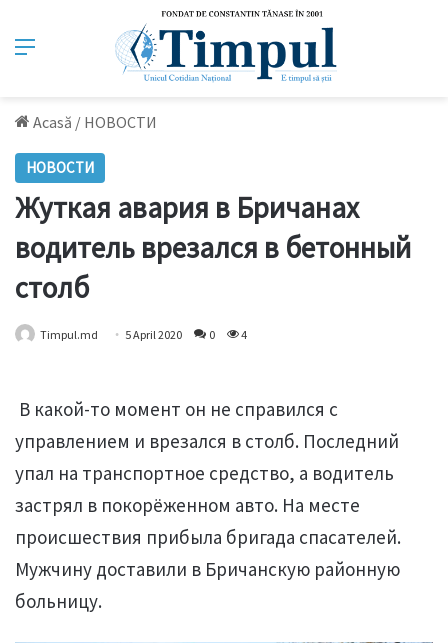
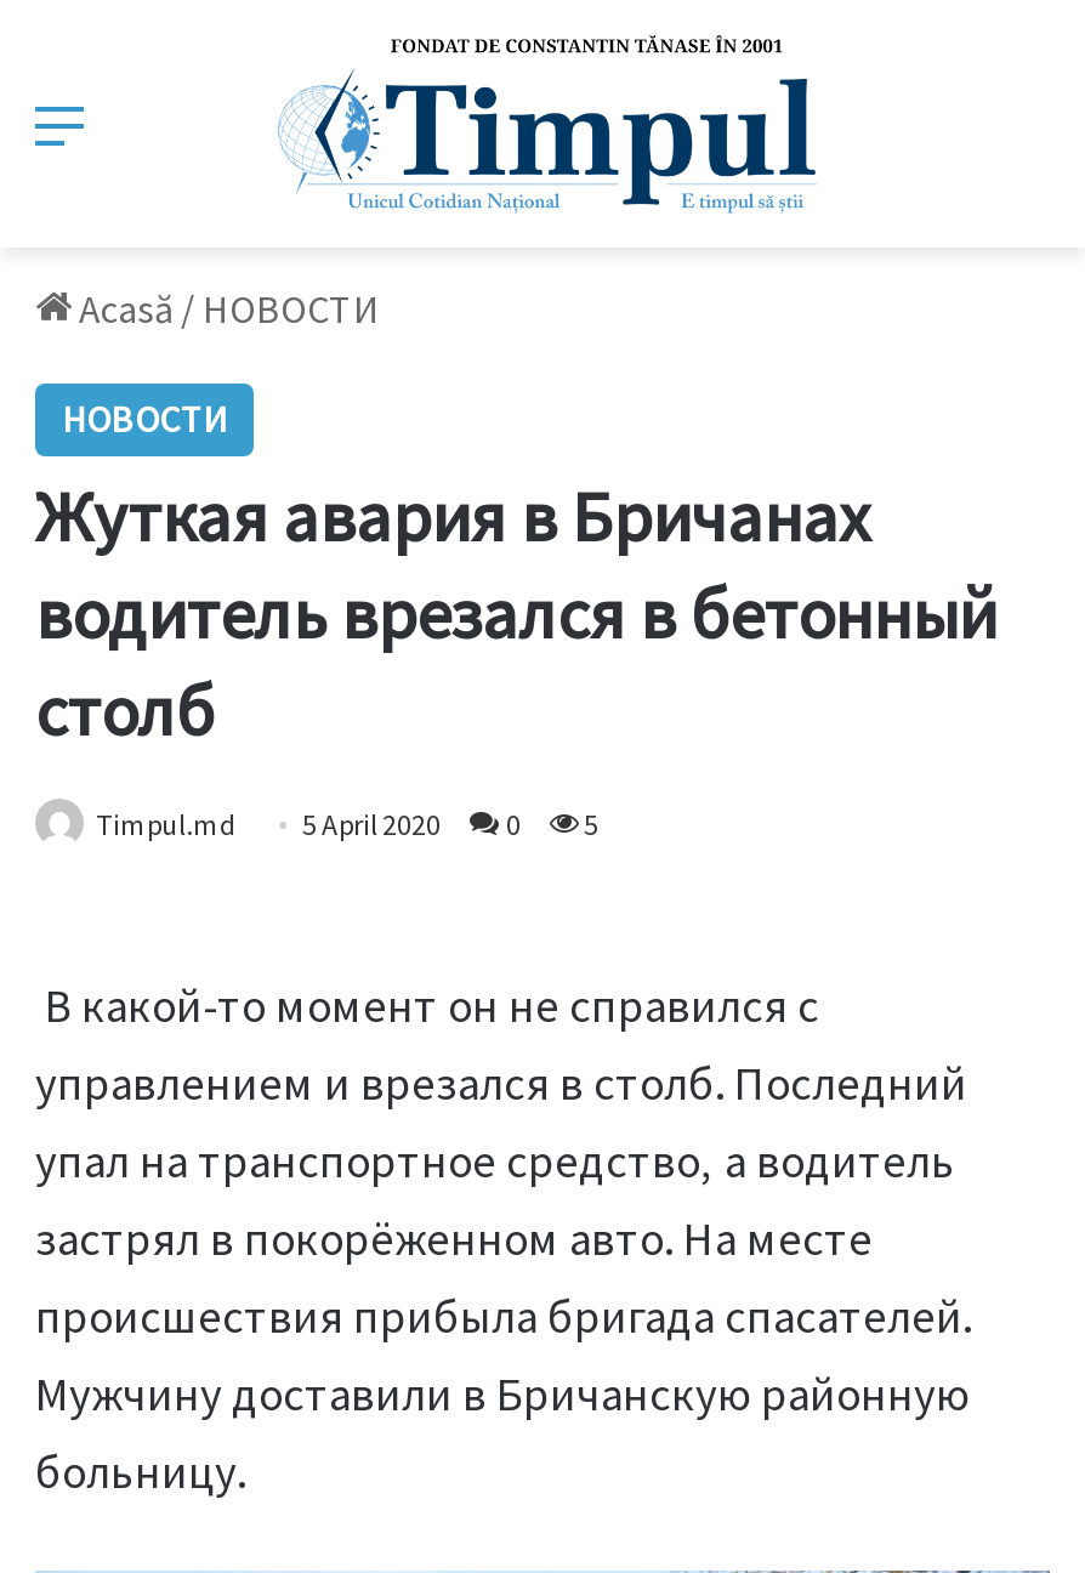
[40,327,247,342] Timpul.md 5 April 2020 0 4 -> [96,807,598,843] Timpul.md 5 April 2020 0 5

